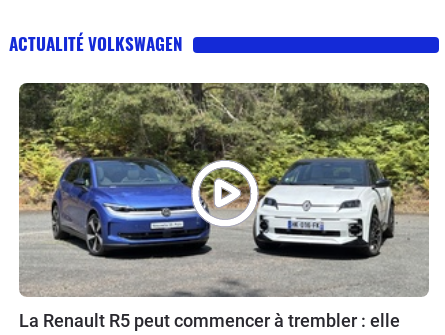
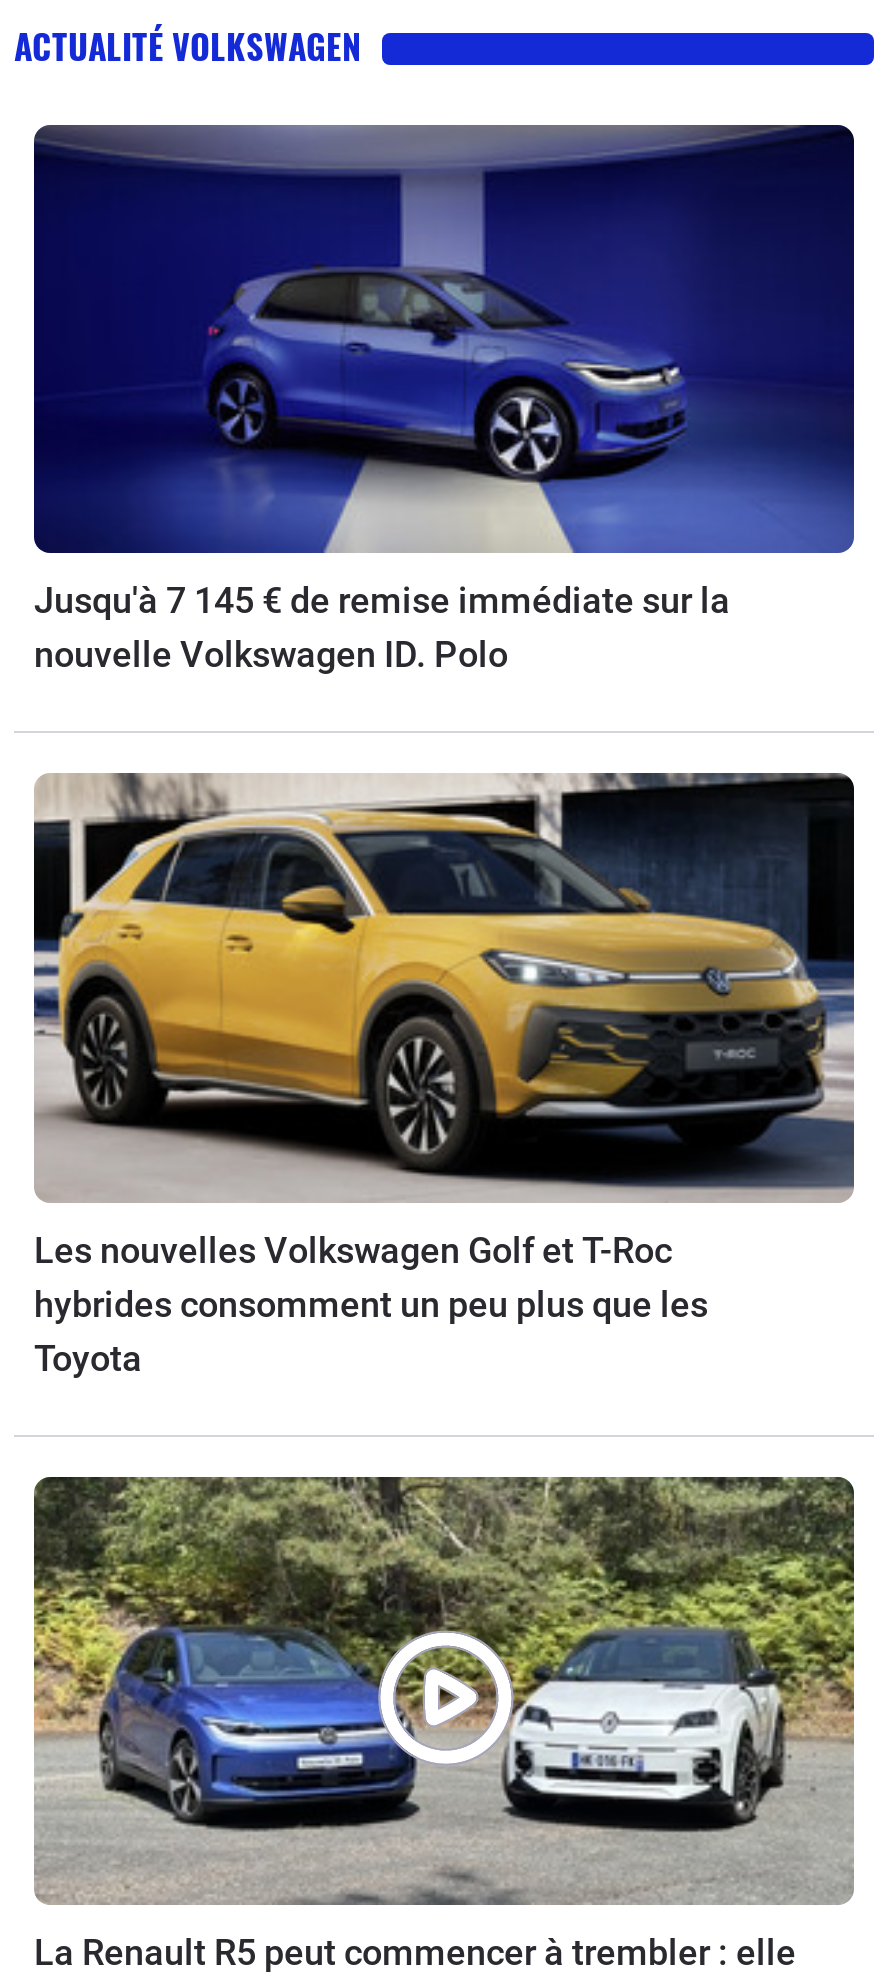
none -> [32,125,856,675] [image] | Jusqu'à 7 145 € de remise immédiate sur la | nouvelle Volkswagen ID. Polo
none -> [32,771,856,1378] [image] | Les nouvelles Volkswagen Golf et T-Roc | hybrides consomment un peu plus que les | Toyota

